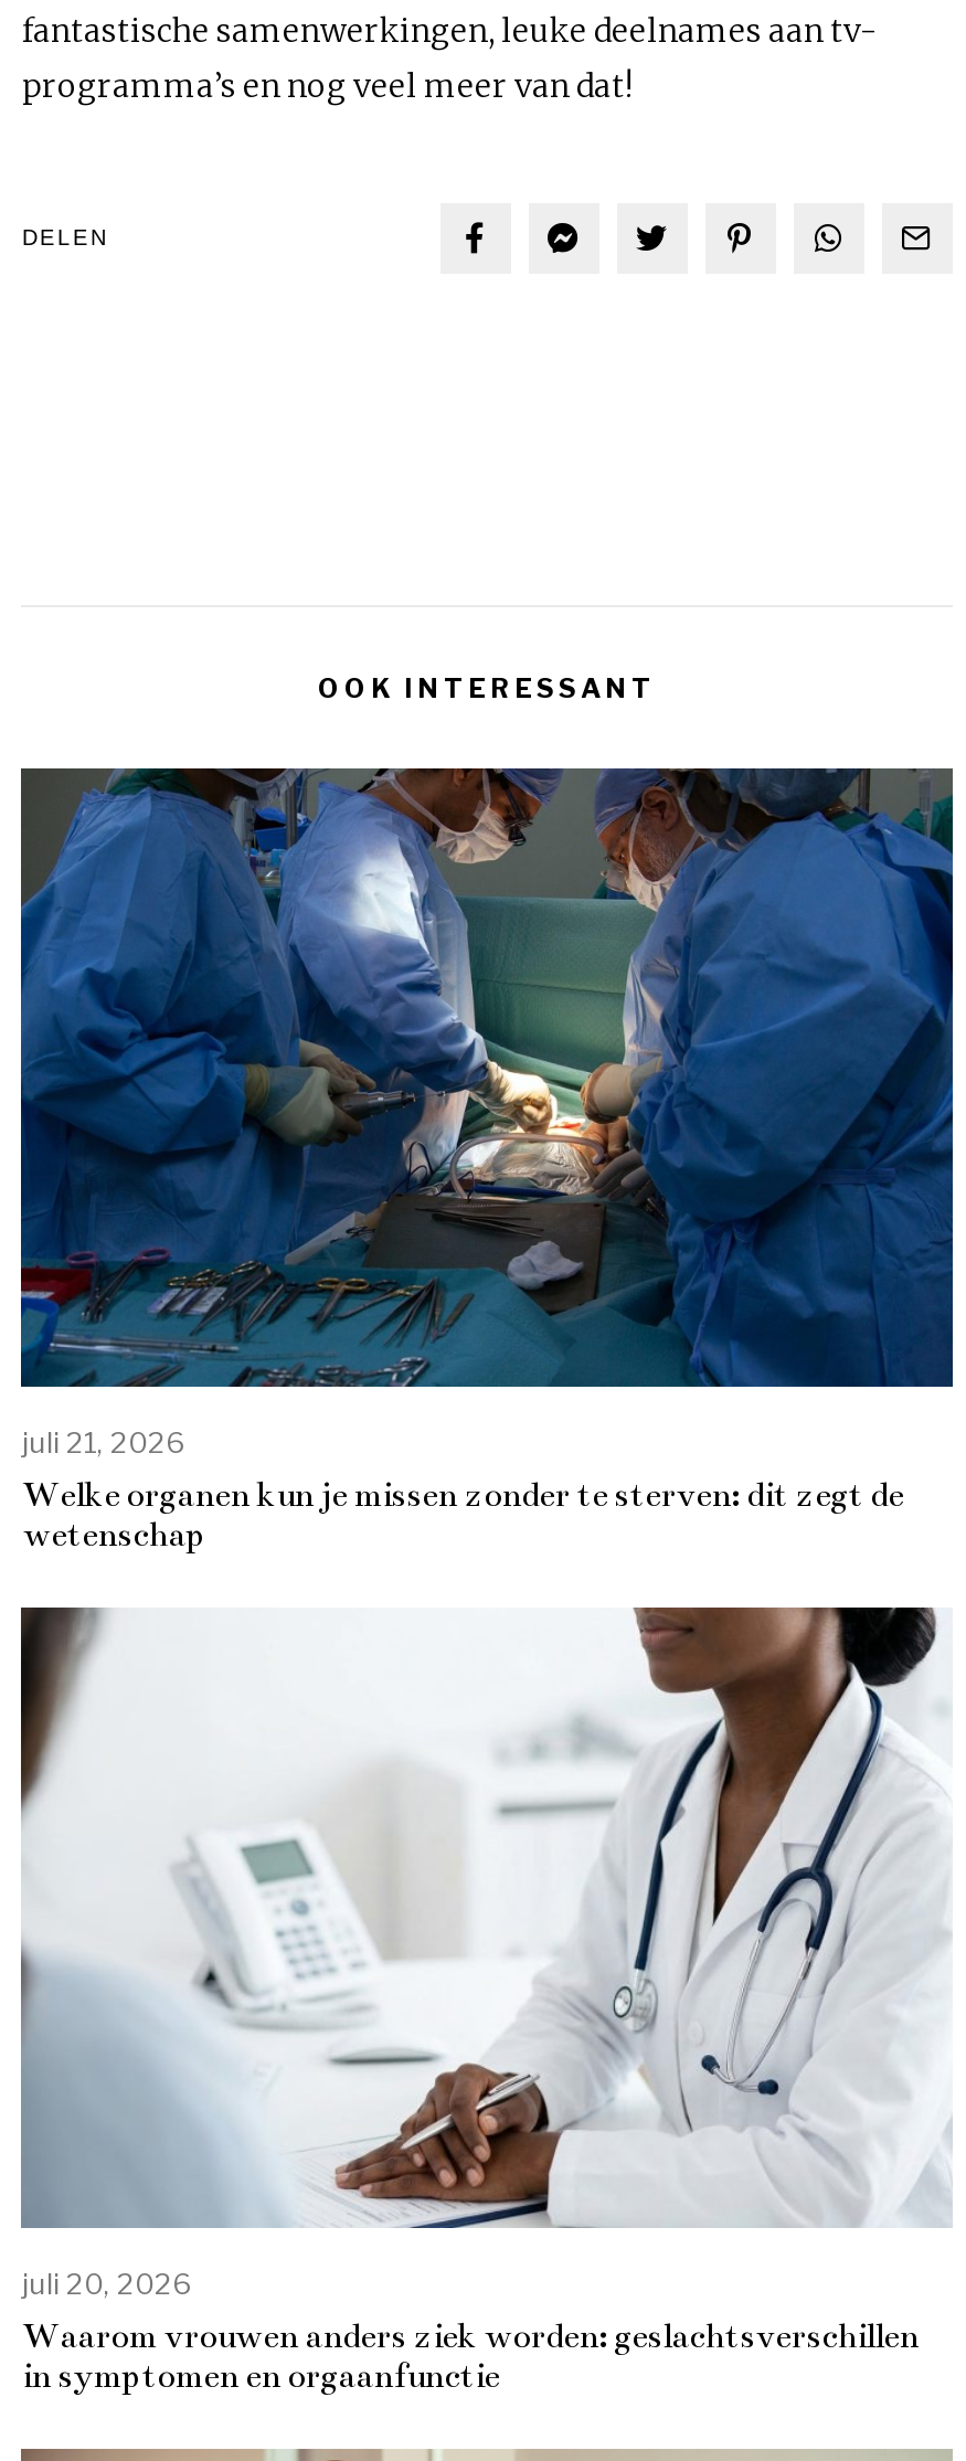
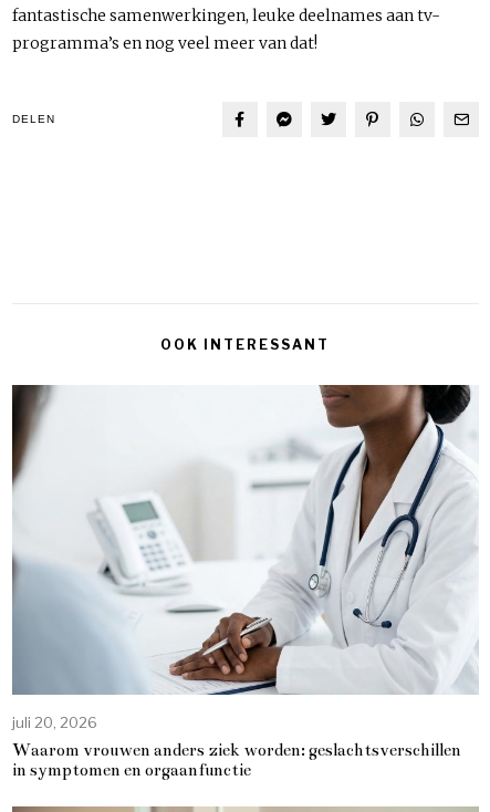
[19,766,955,1555] [image] | juli 21, 2026 | Welke organen kun je missen zonder te sterven: dit zegt de | wetenschap -> none

